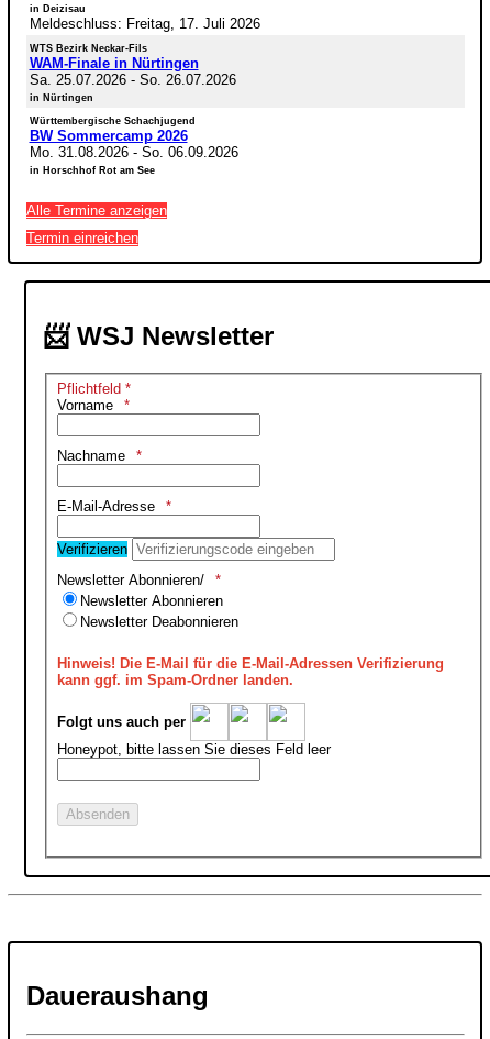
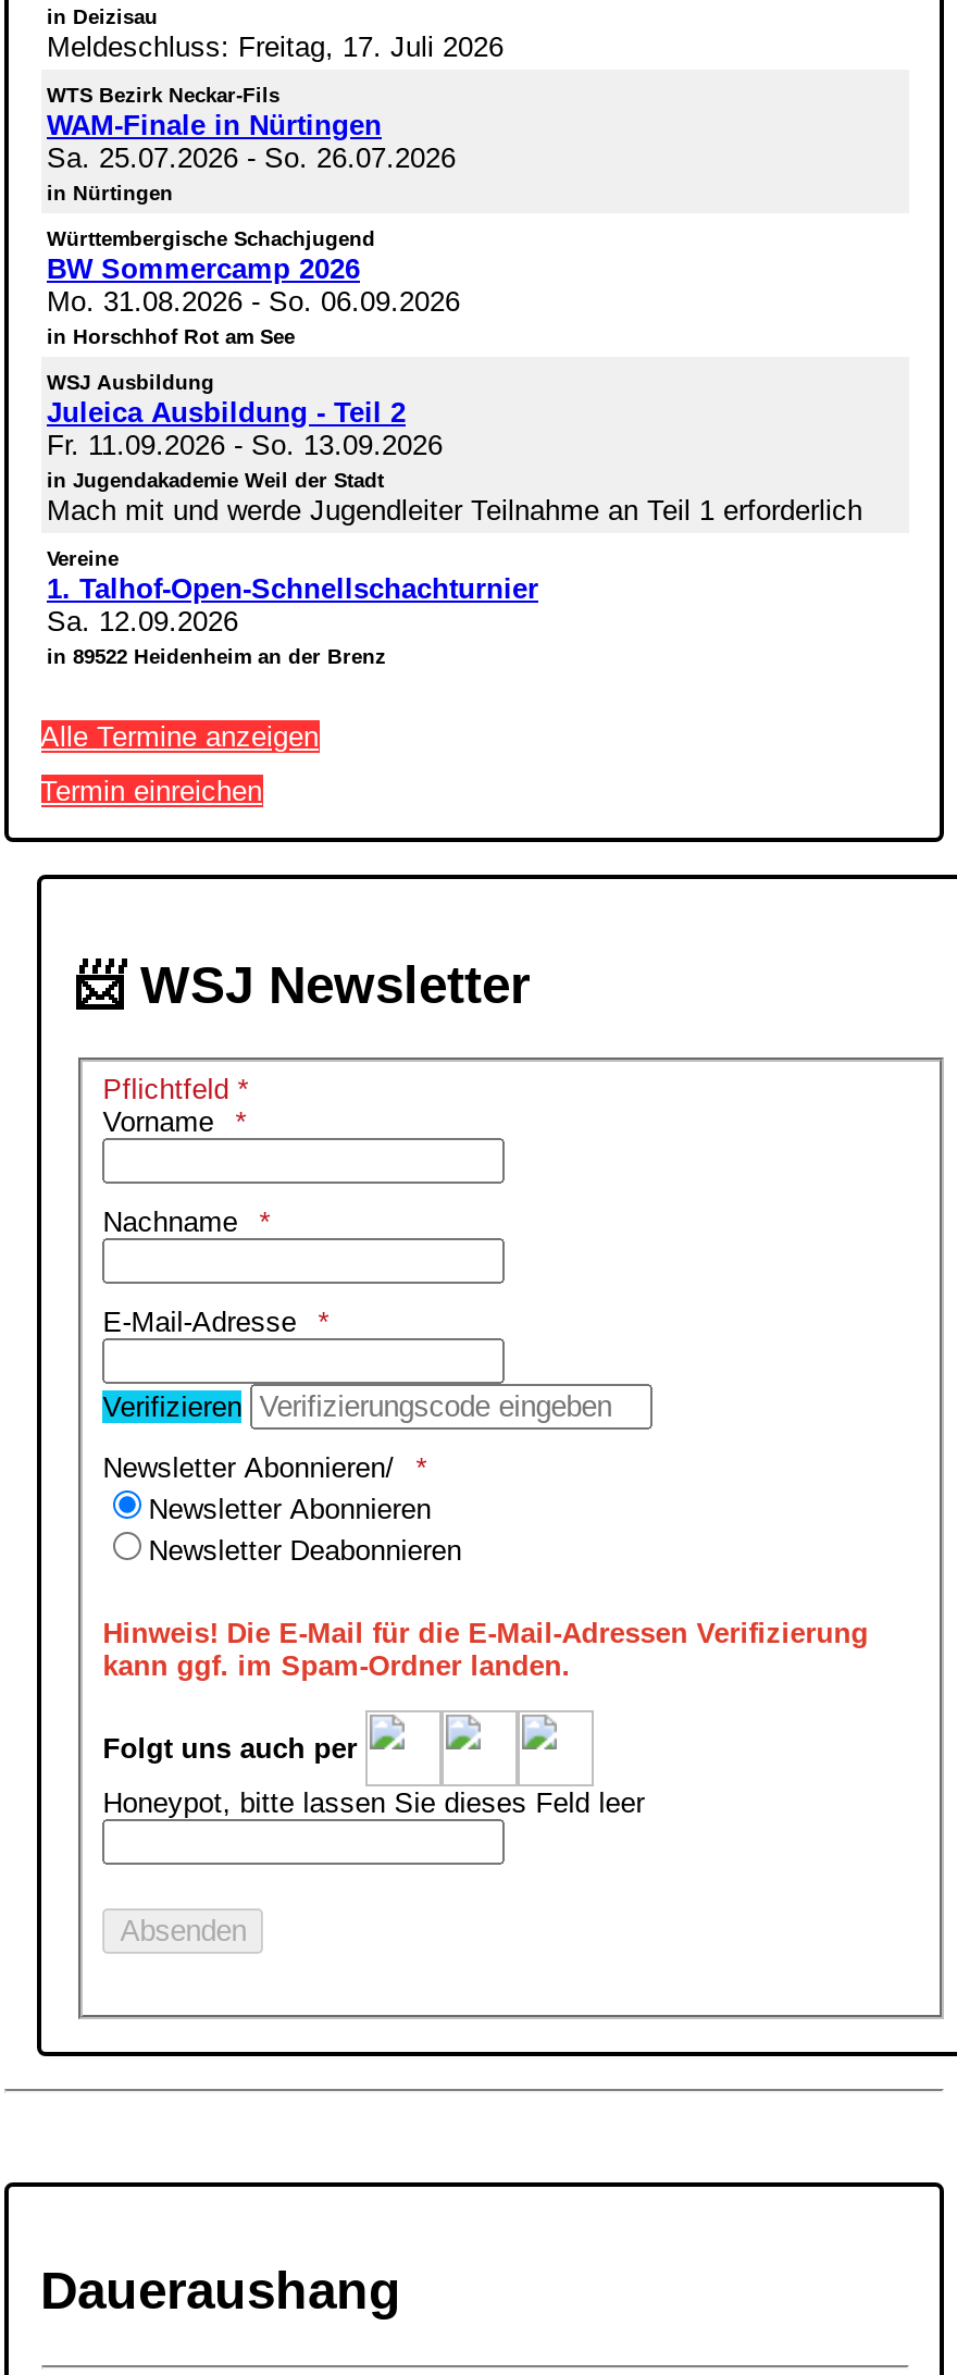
none -> [47,371,862,667] WSJ Ausbildung | Juleica Ausbildung - Teil 2 | Fr. 11.09.2026-So. 13.09.2026 | in Jugendakademie Weil der Stadt | Mach mit und werde Jugendleiter Teilnahme an Teil 1 erforderlich | Vereine | 1. Talhof-Open-Schnellschachturnier | Sa. 12.09.2026 | in 89522 Heidenheim an der Brenz

